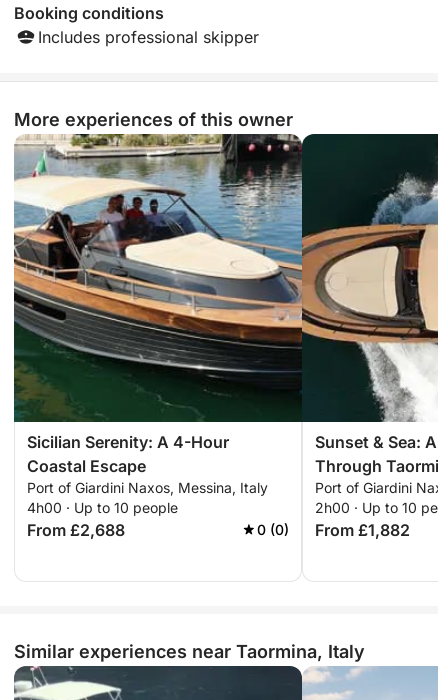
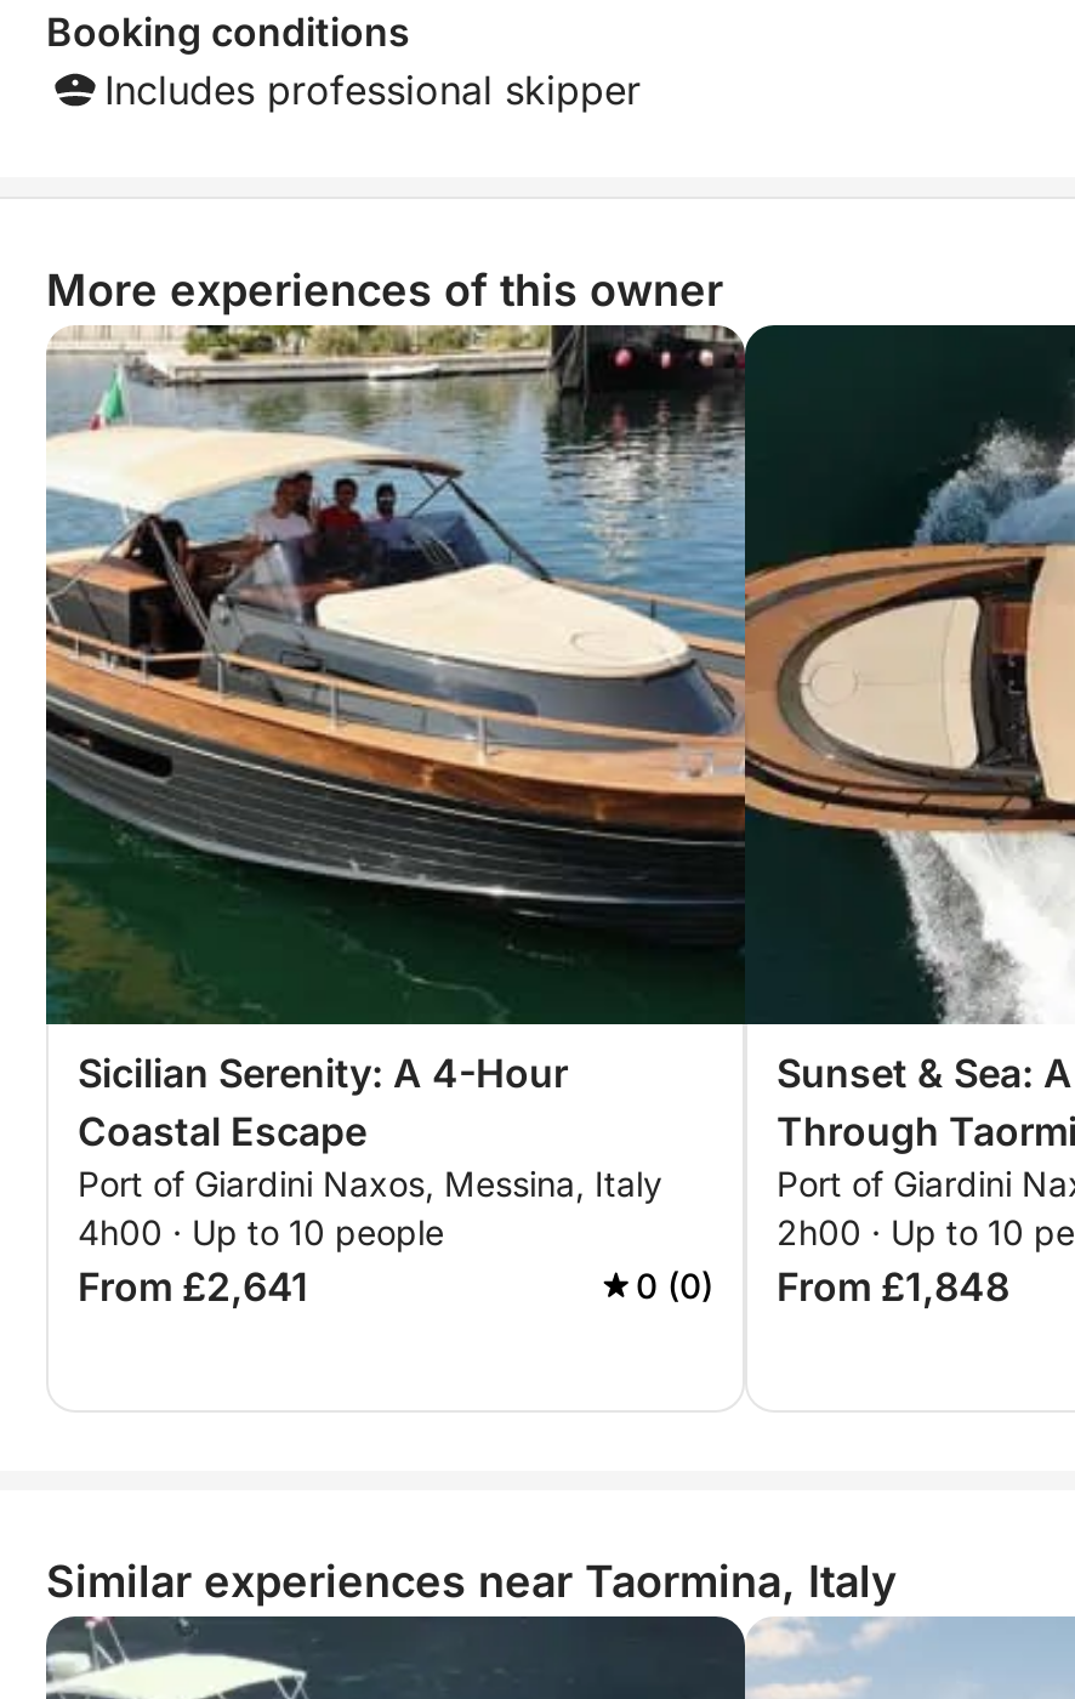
[27,520,125,540] From £2,688 -> [78,1262,308,1311] From £2,641
[257,520,410,540] 0 (0) From £1,882 -> [636,1262,1009,1311] 0 (0) From £1,848

